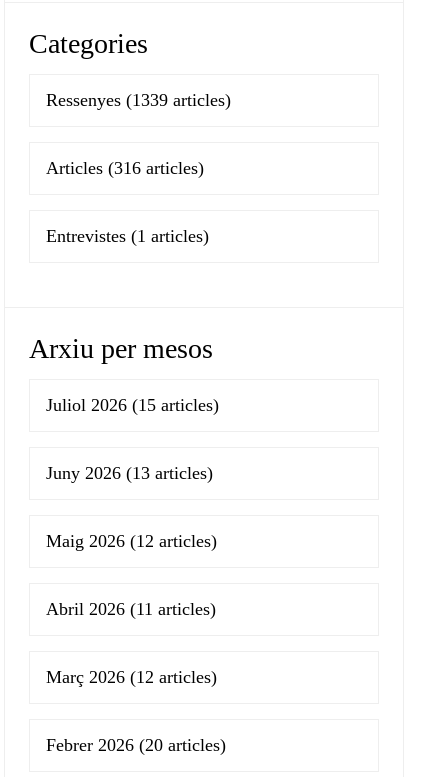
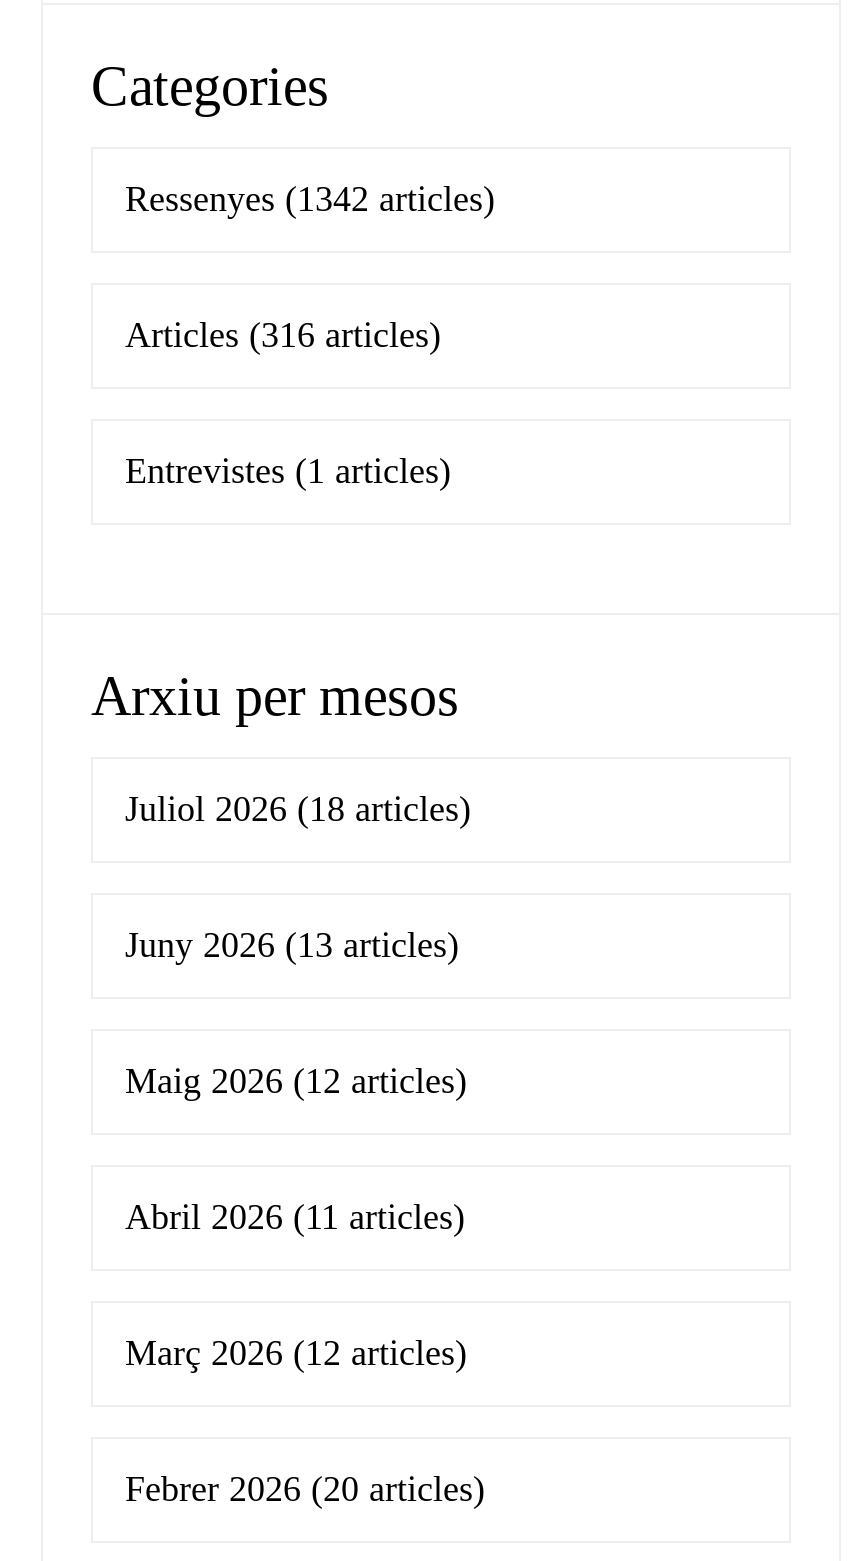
[46,90,231,110] Ressenyes (1339 articles) -> [125,179,495,219] Ressenyes (1342 articles)
[46,395,219,415] Juliol 2026 (15 articles) -> [125,789,471,829] Juliol 2026 (18 articles)

